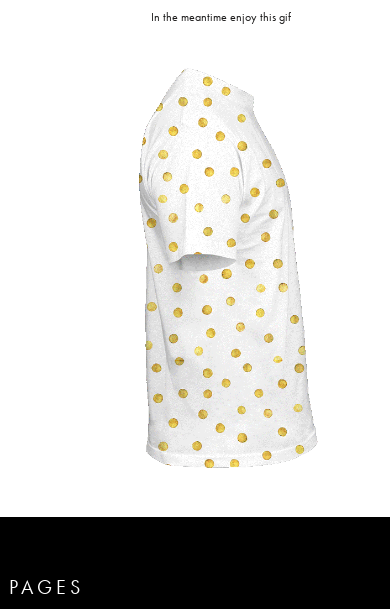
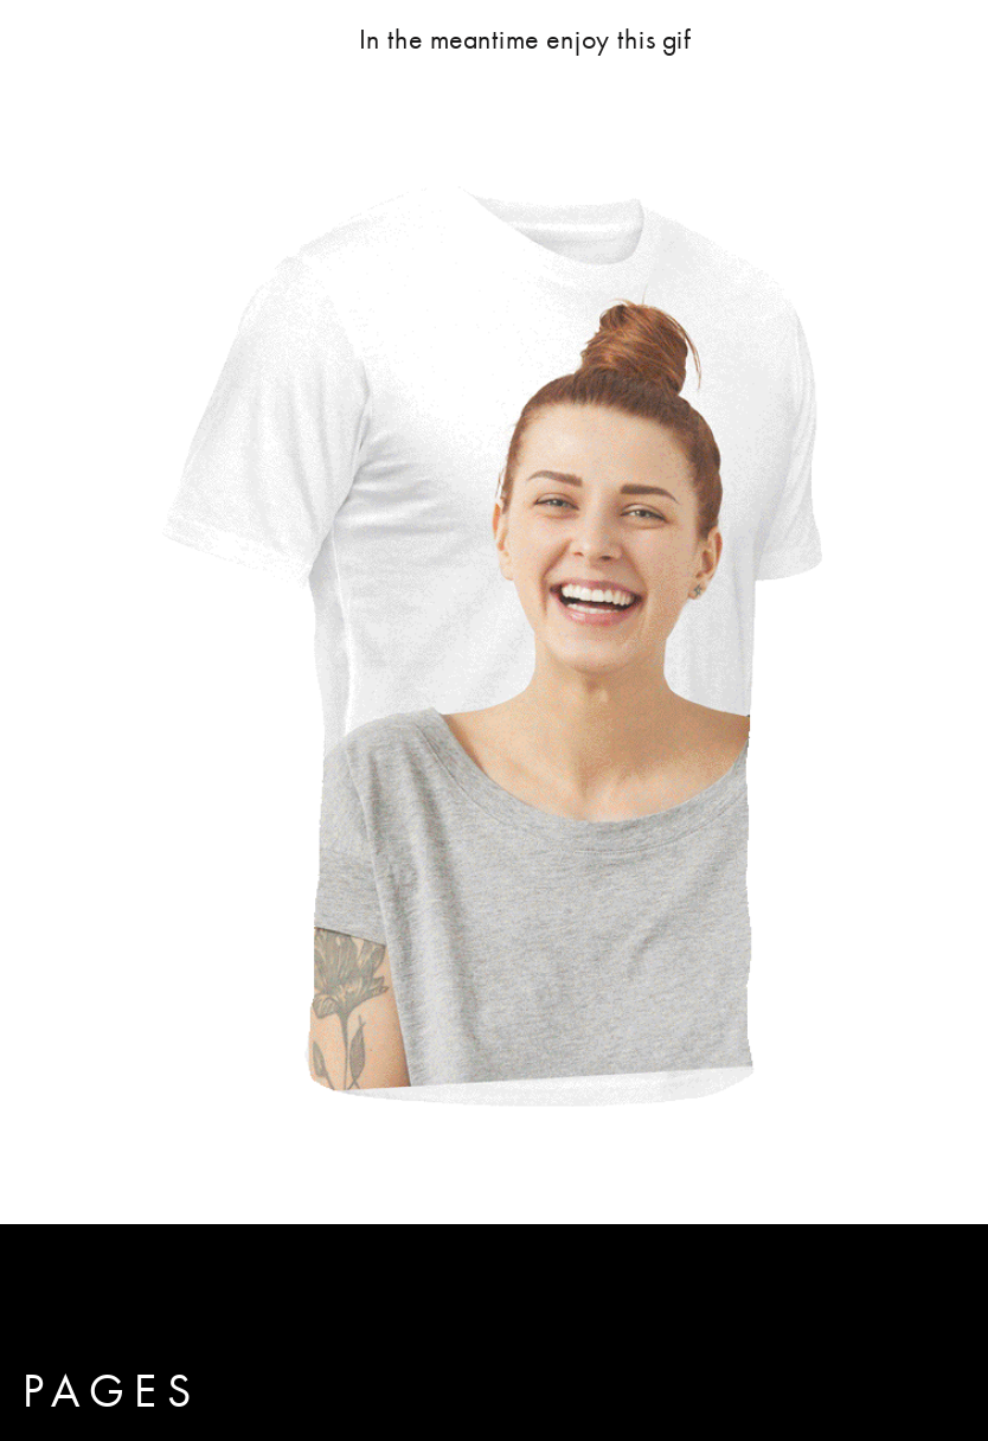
[130,70,335,469] [image] -> [307,181,807,1108] [image]

